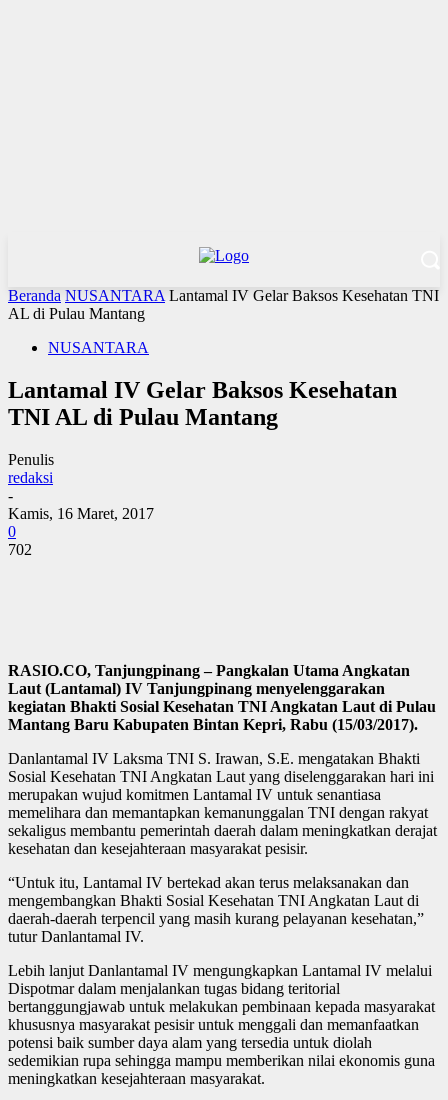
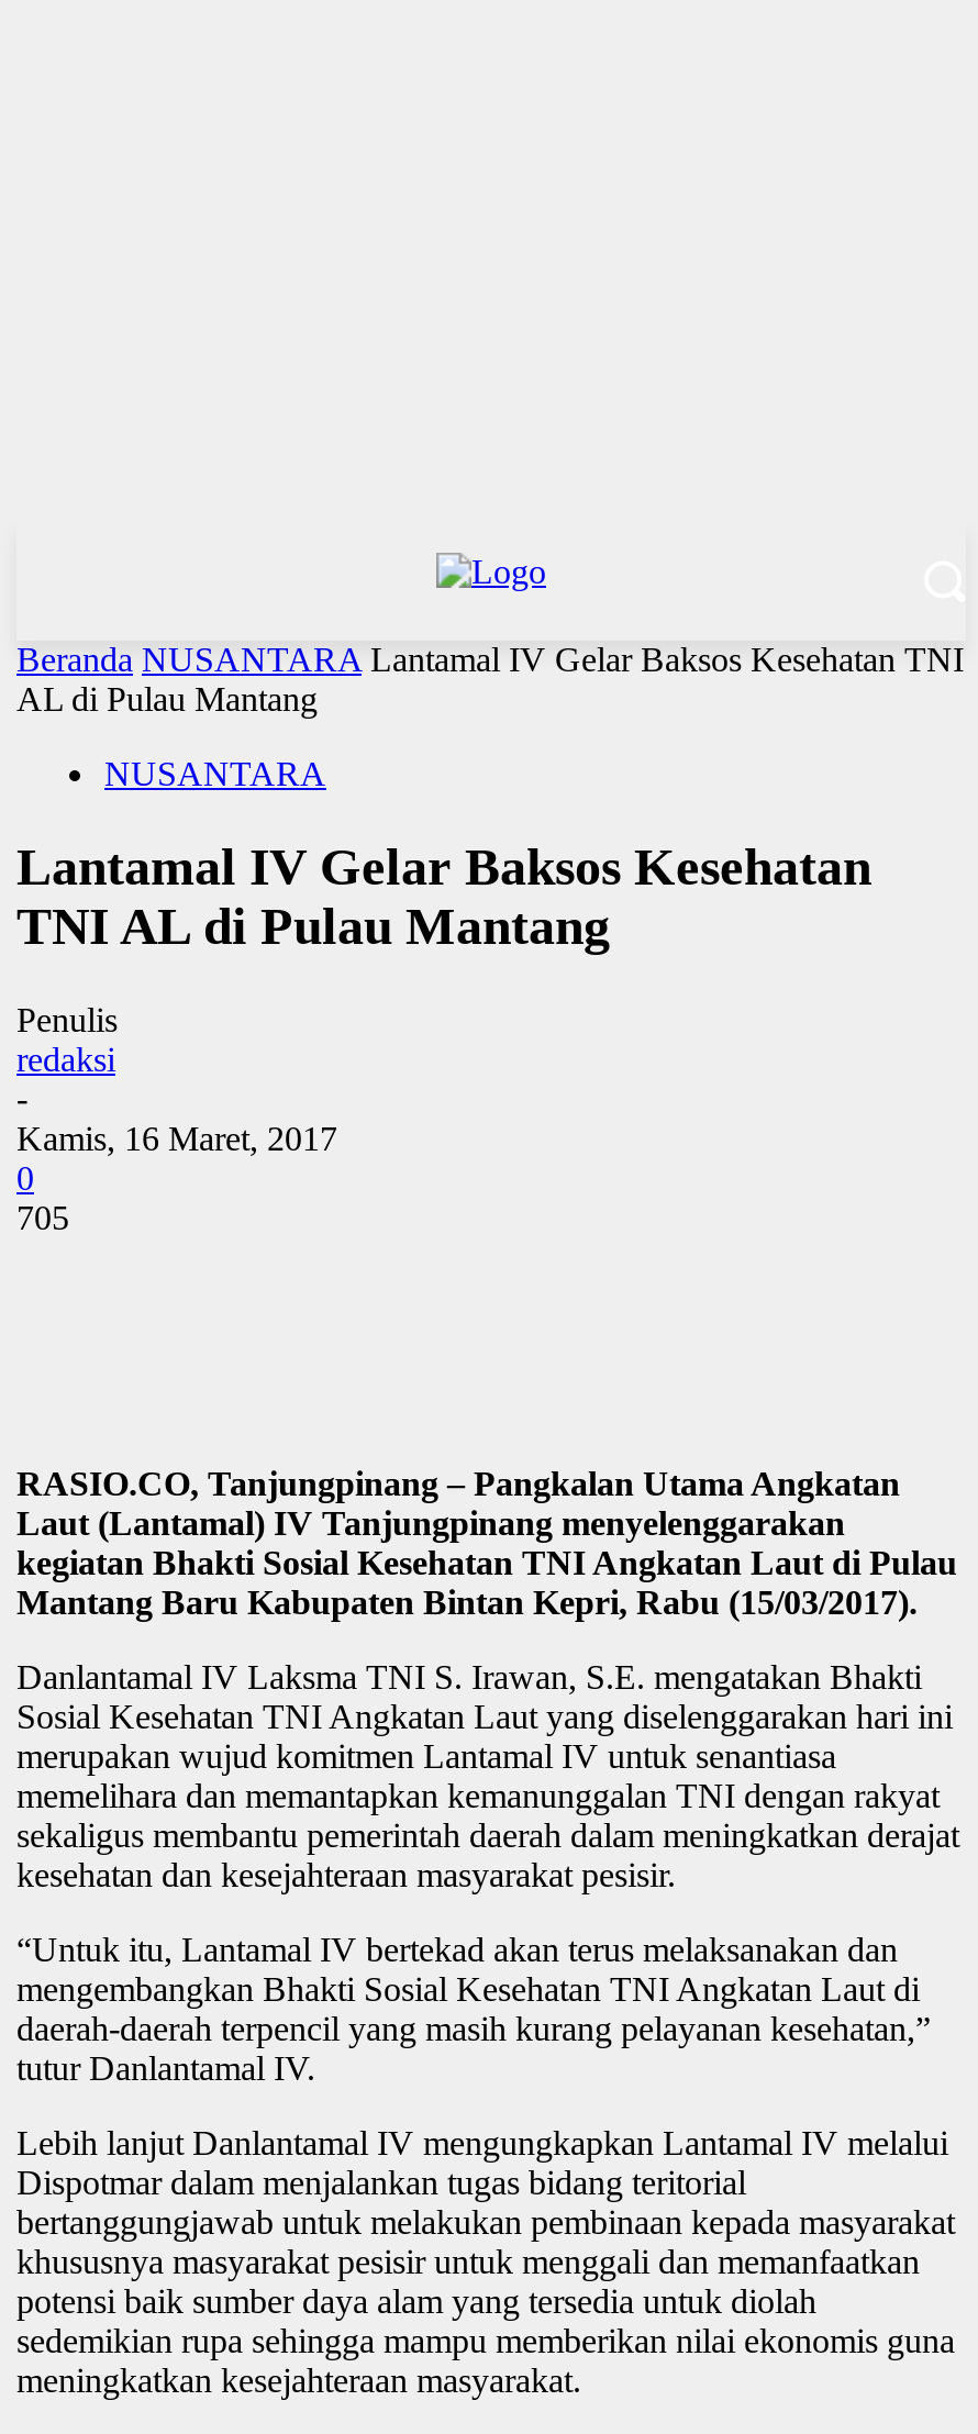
[8,541,32,558] 702 -> [16,1198,69,1236] 705

